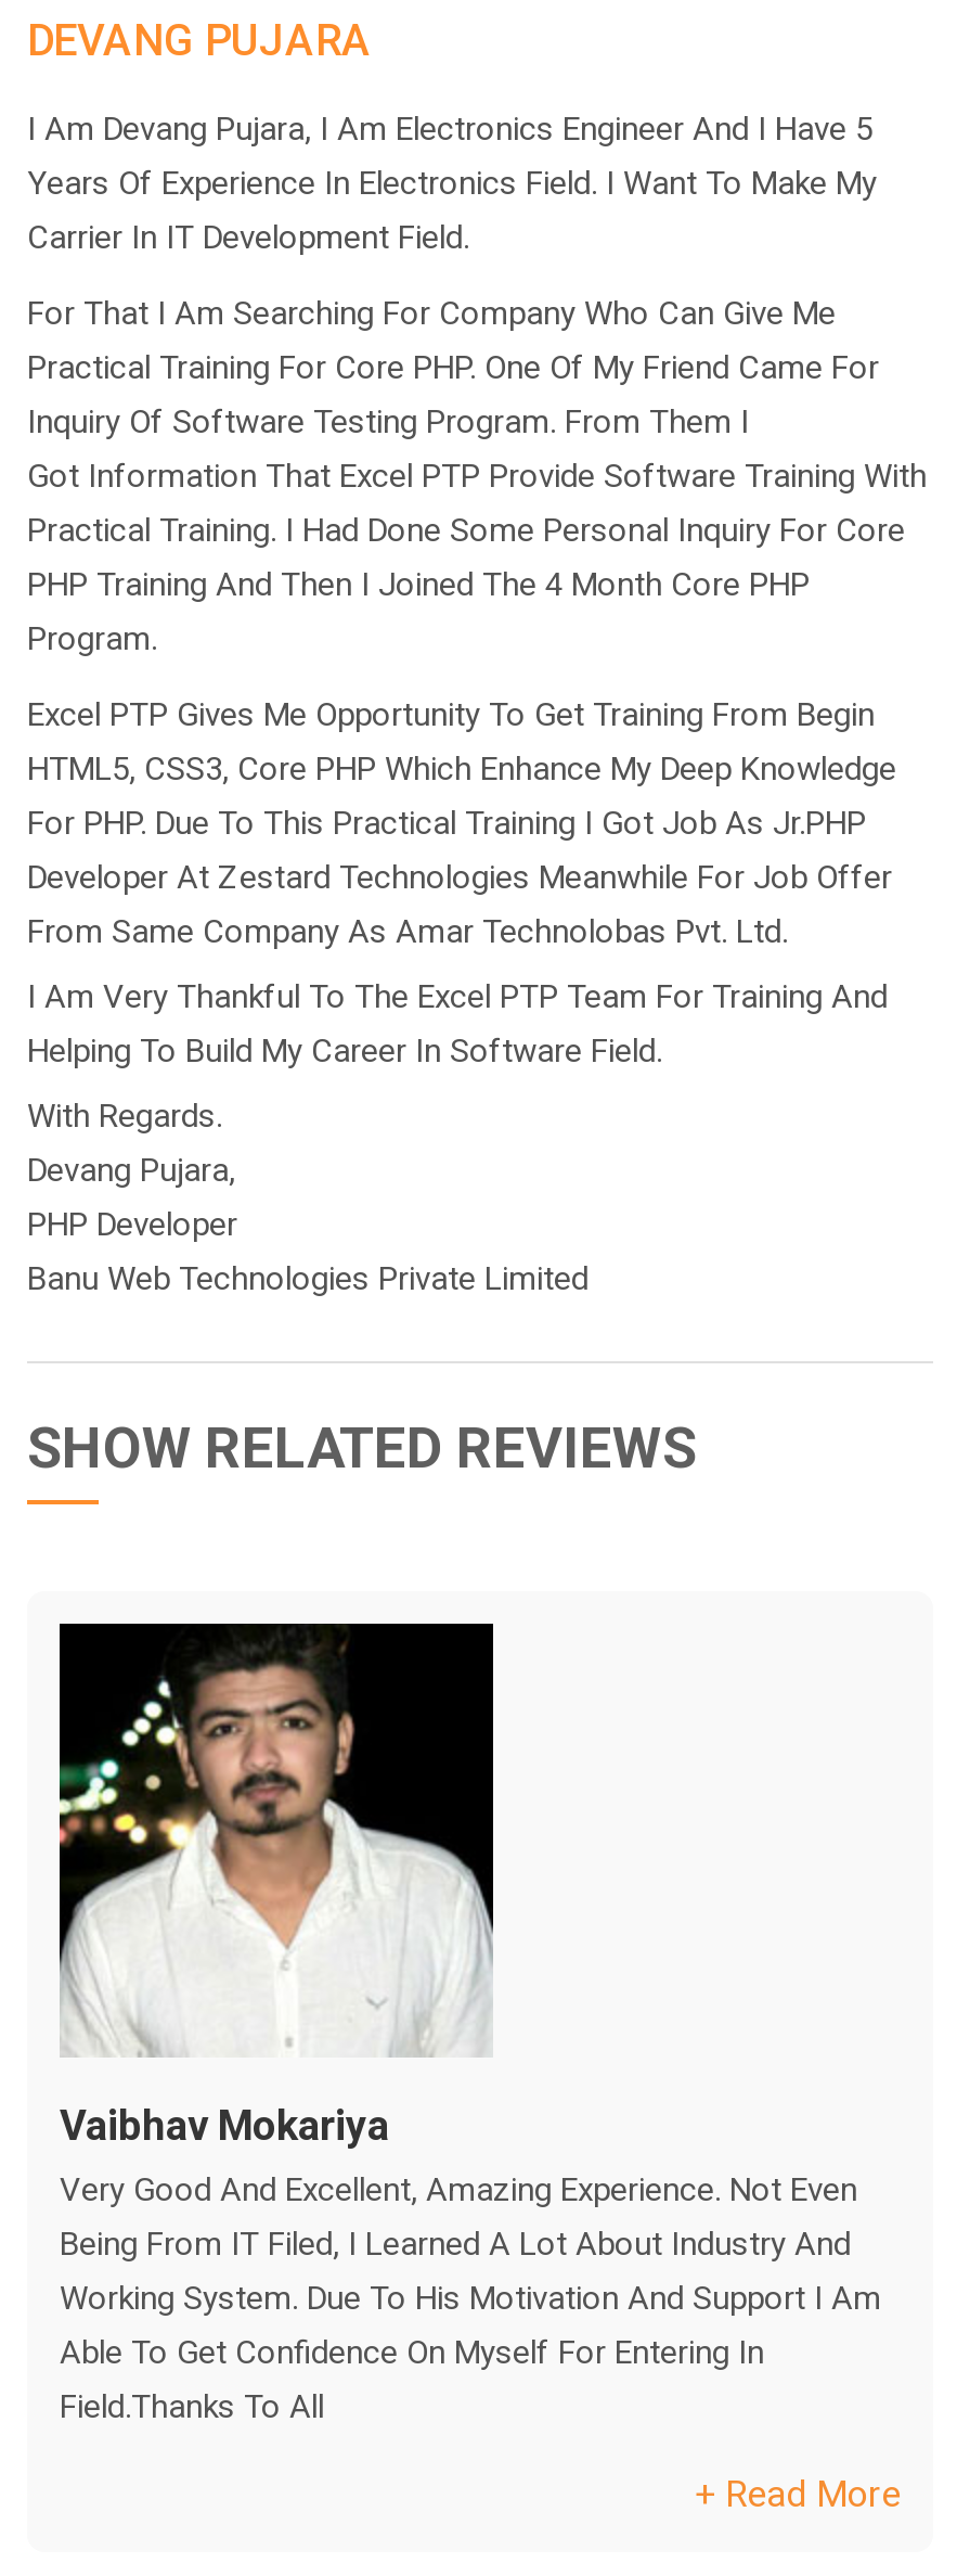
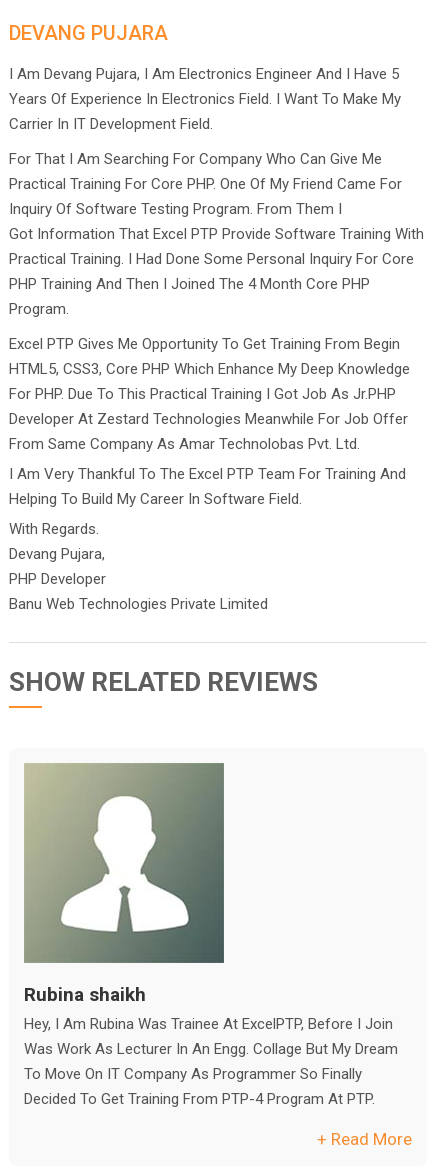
[57,1622,881,2426] [image] | Vaibhav Mokariya | Very Good And Excellent, Amazing Experience. Not Even | Being From IT Filed, I Learned A Lot About Industry And | Working System. Due To His Motivation And Support I Am | Able To Get Confidence On Myself For Entering In | Field.Thanks To All -> [24,762,398,1108] [image] | Rubina shaikh | Hey, I Am Rubina Was Trainee At ExcelPTP, Before I Join | Was Work As Lecturer In An Engg. Collage But My Dream | To Move On IT Company As Programmer So Finally | Decided To Get Training From PTP-4 Program At PTP.

